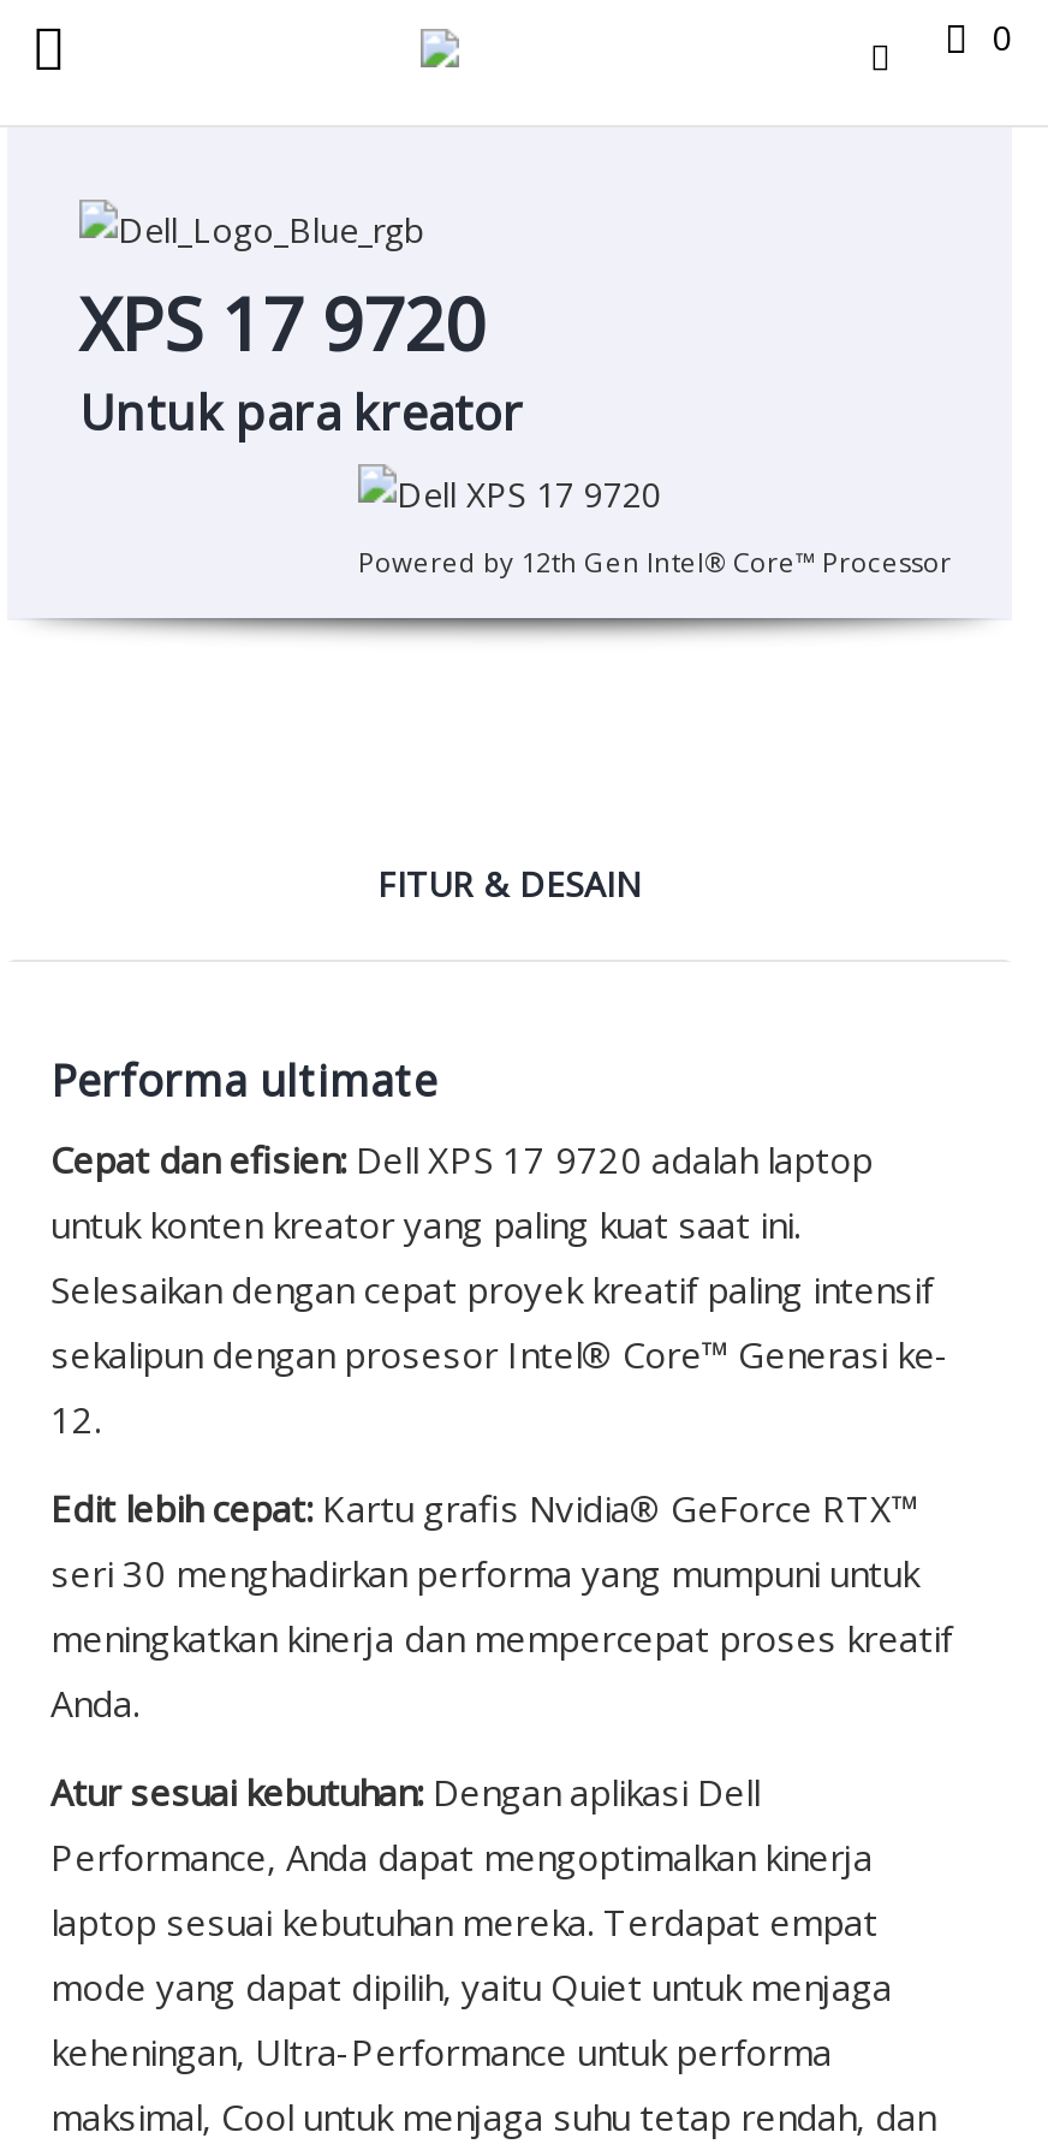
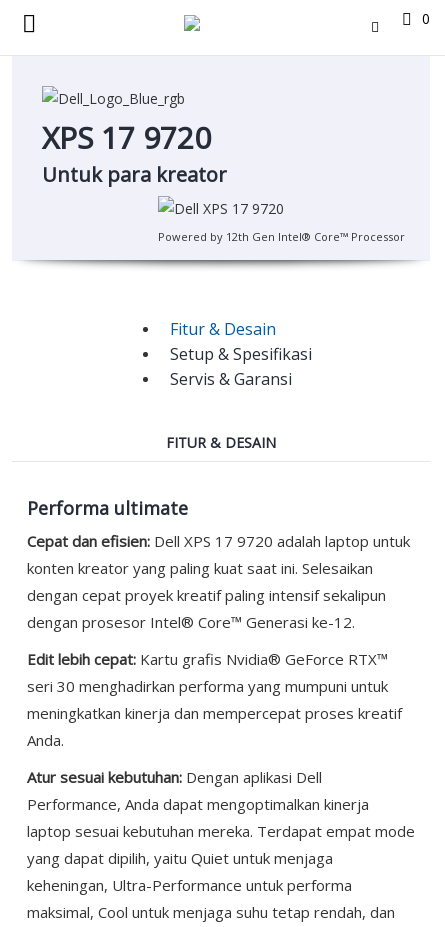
none -> [170,318,312,390] Fitur & Desain | Setup & Spesifikasi | Servis & Garansi
moved [377,860,642,906] -> [166,433,276,452]: FITUR & DESAIN
moved [50,1050,437,1108] -> [27,496,188,520]: Performa ultimate

